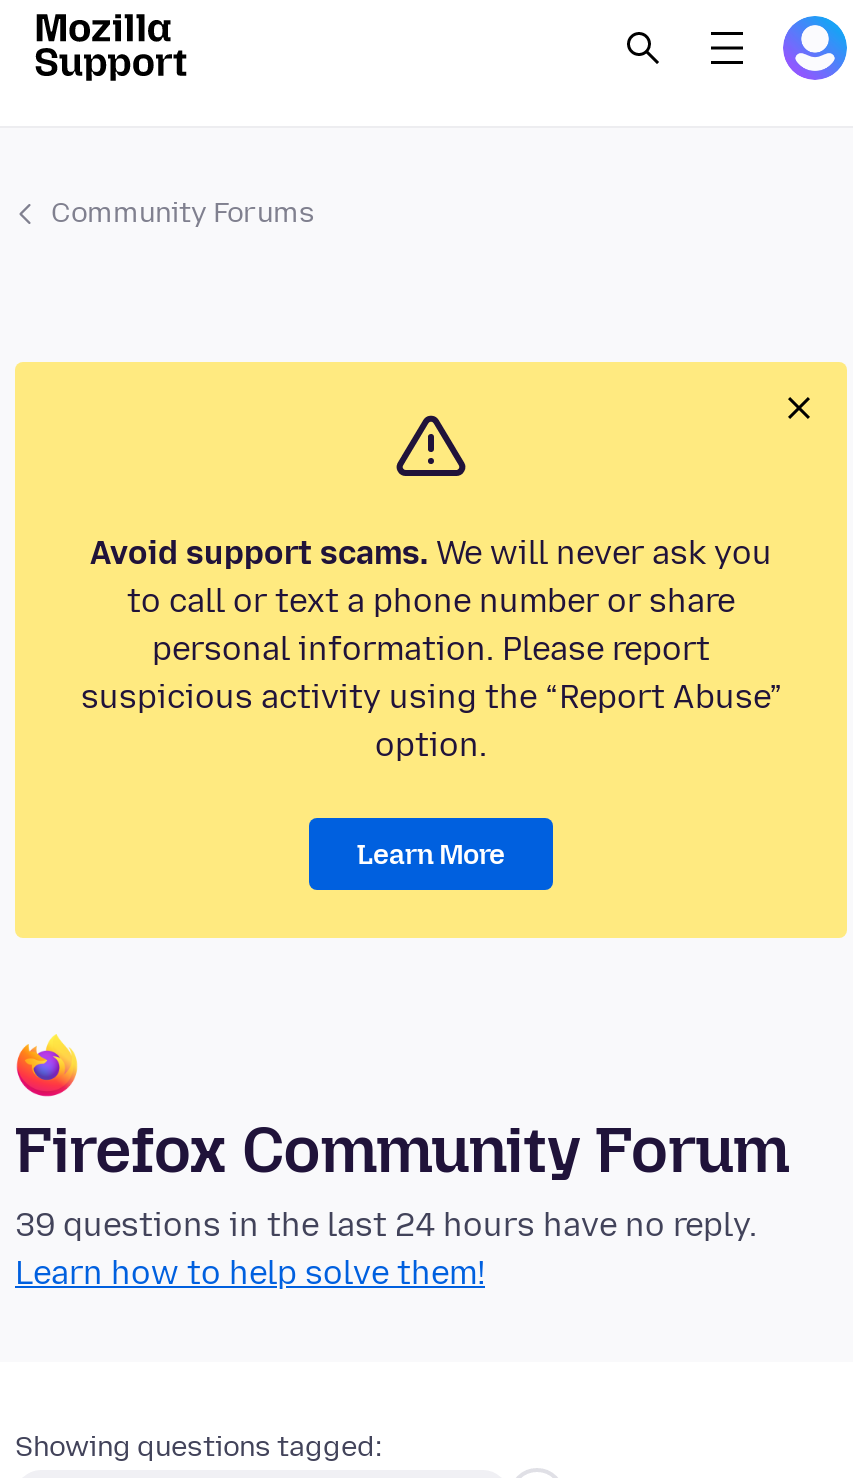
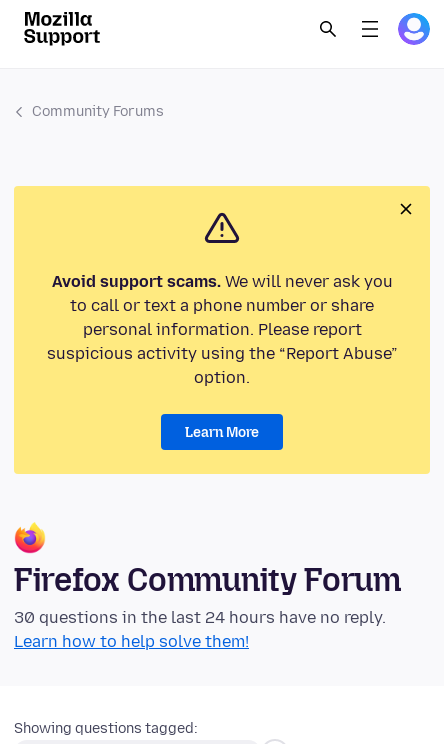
[15,1207,757,1245] 39 questions in the last 24 hours have no reply. -> [14,608,386,627] 30 questions in the last 24 hours have no reply.

